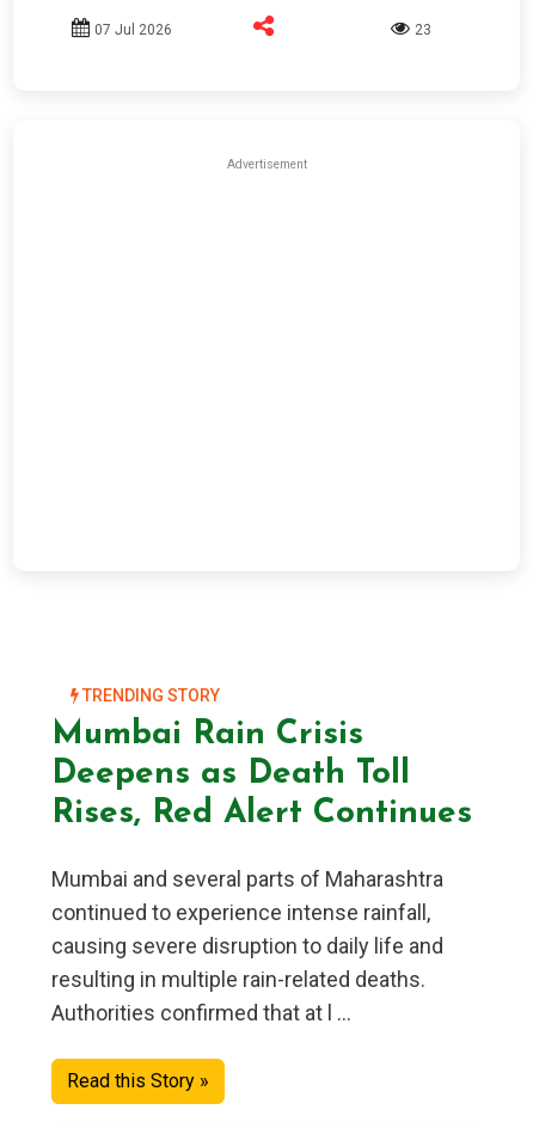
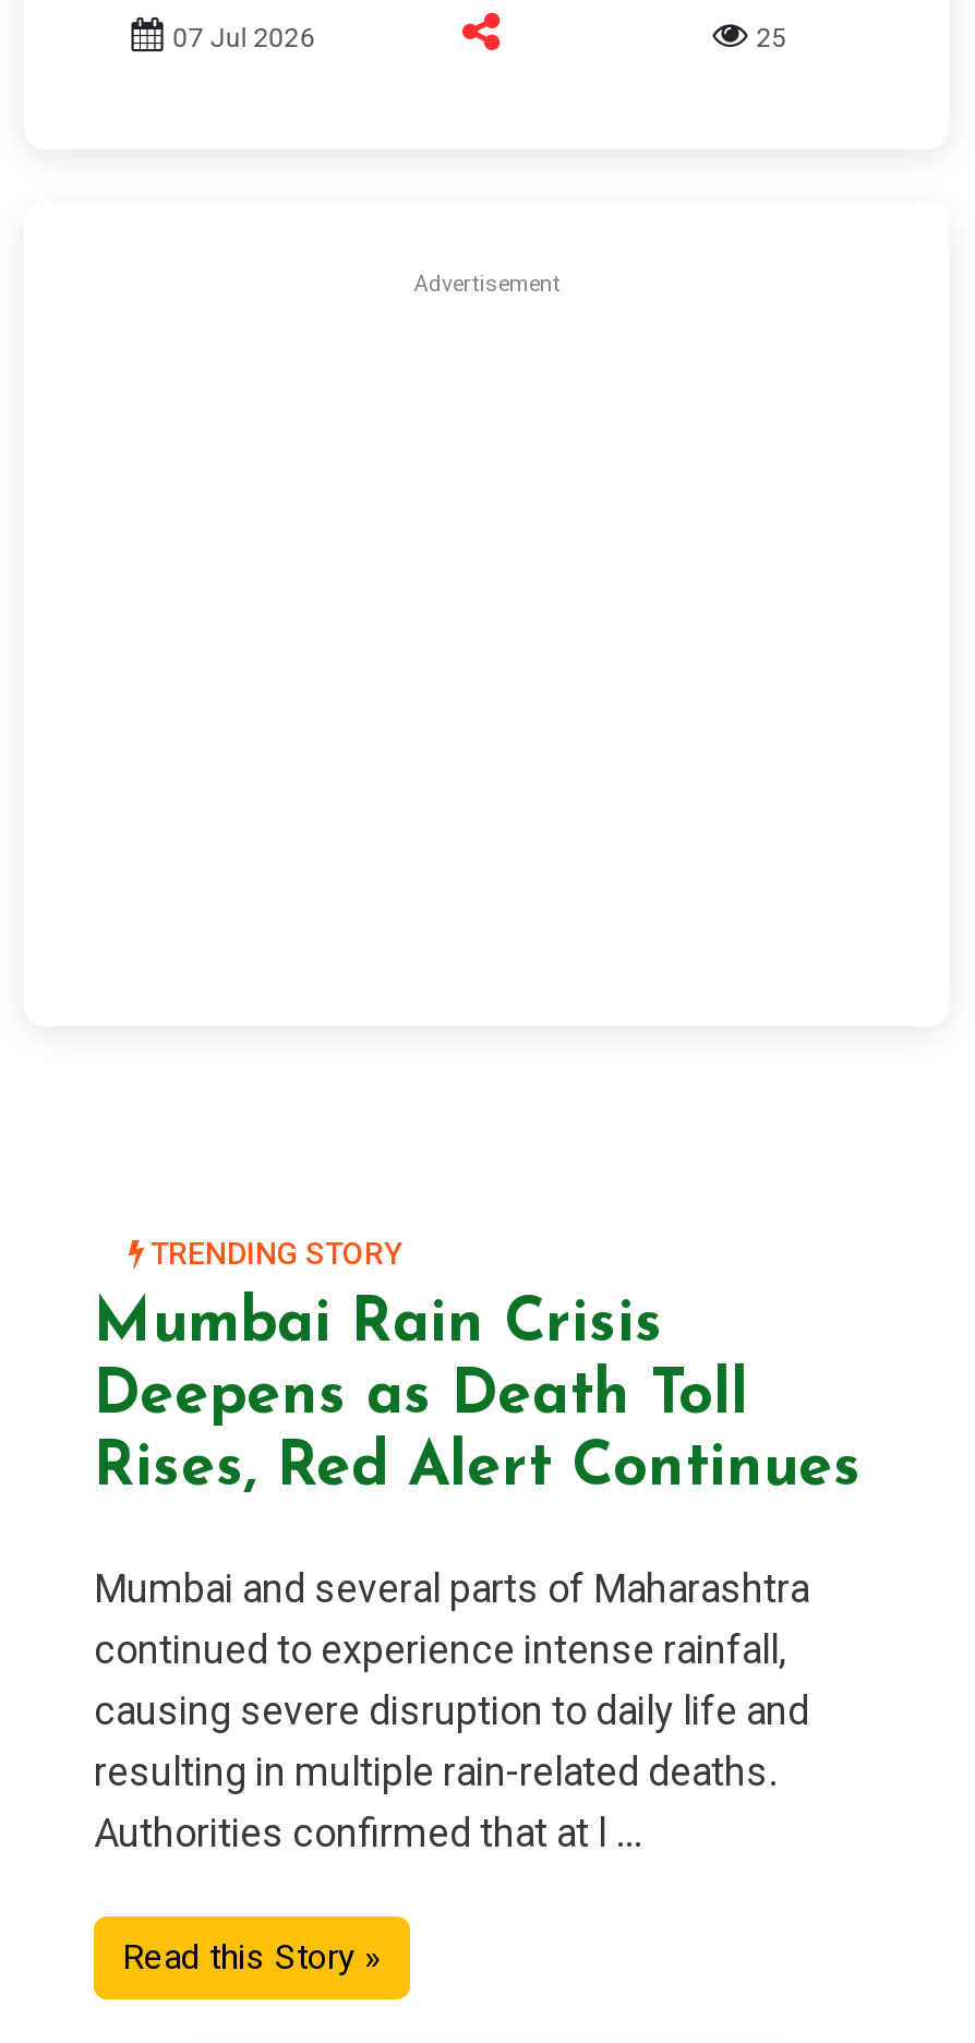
[414,21,431,38] 23 -> [756,22,787,52] 25

